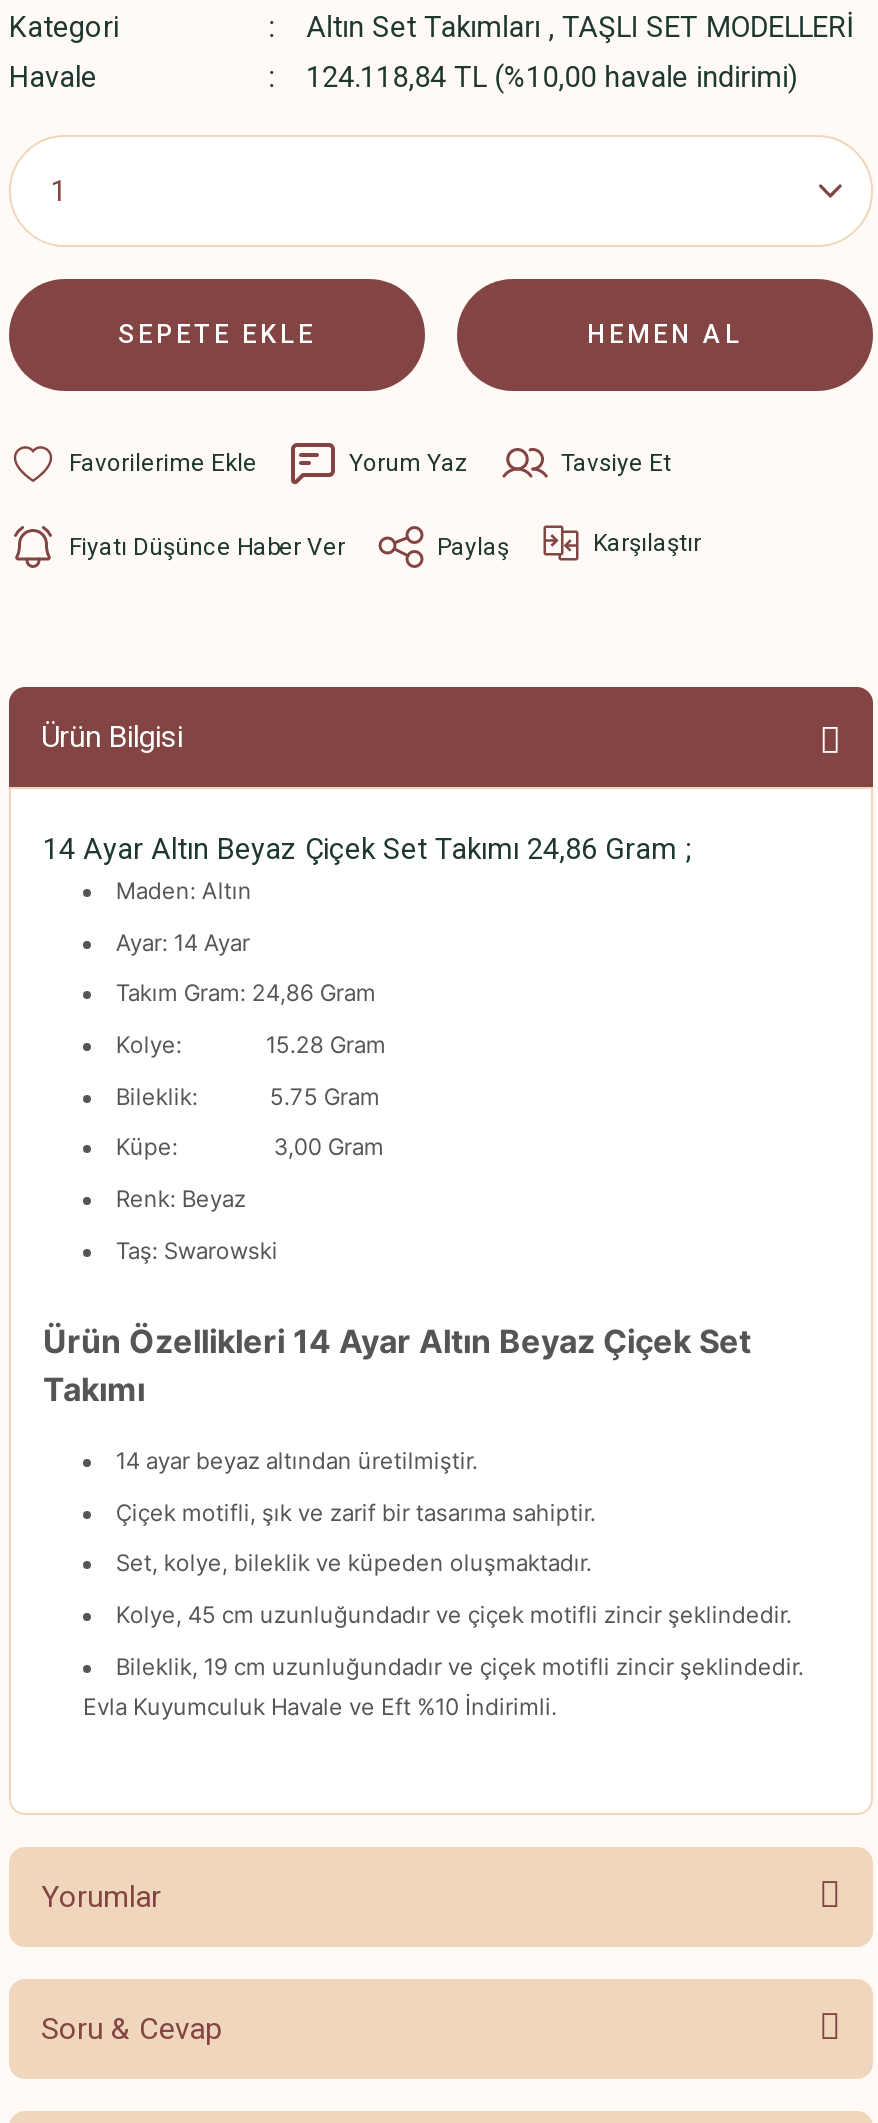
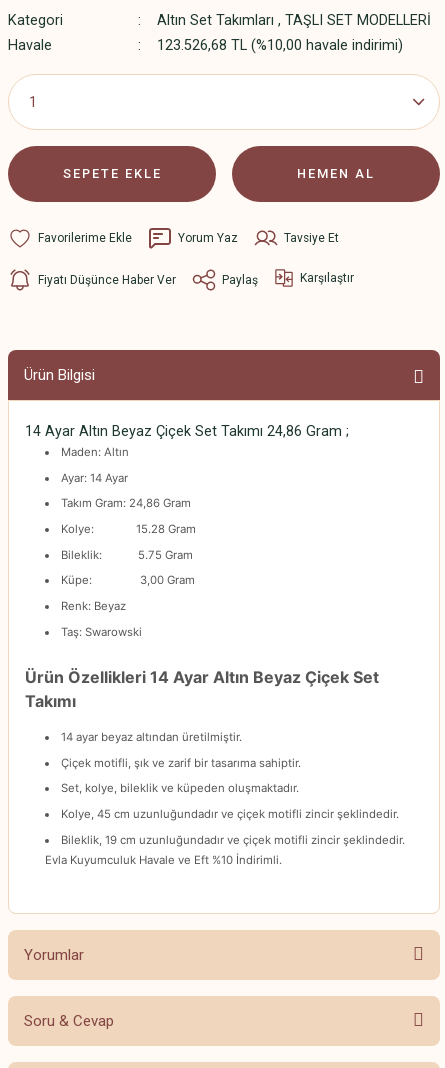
[306,61,798,95] 124.118,84 TL (%10,00 havale indirimi) -> [157,37,403,54] 123.526,68 TL (%10,00 havale indirimi)

